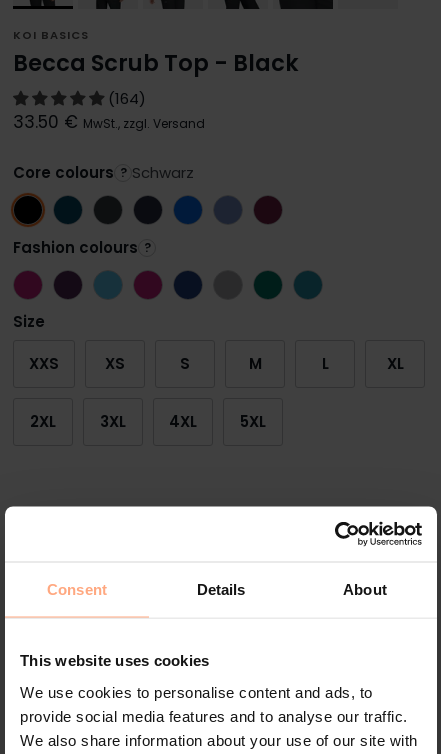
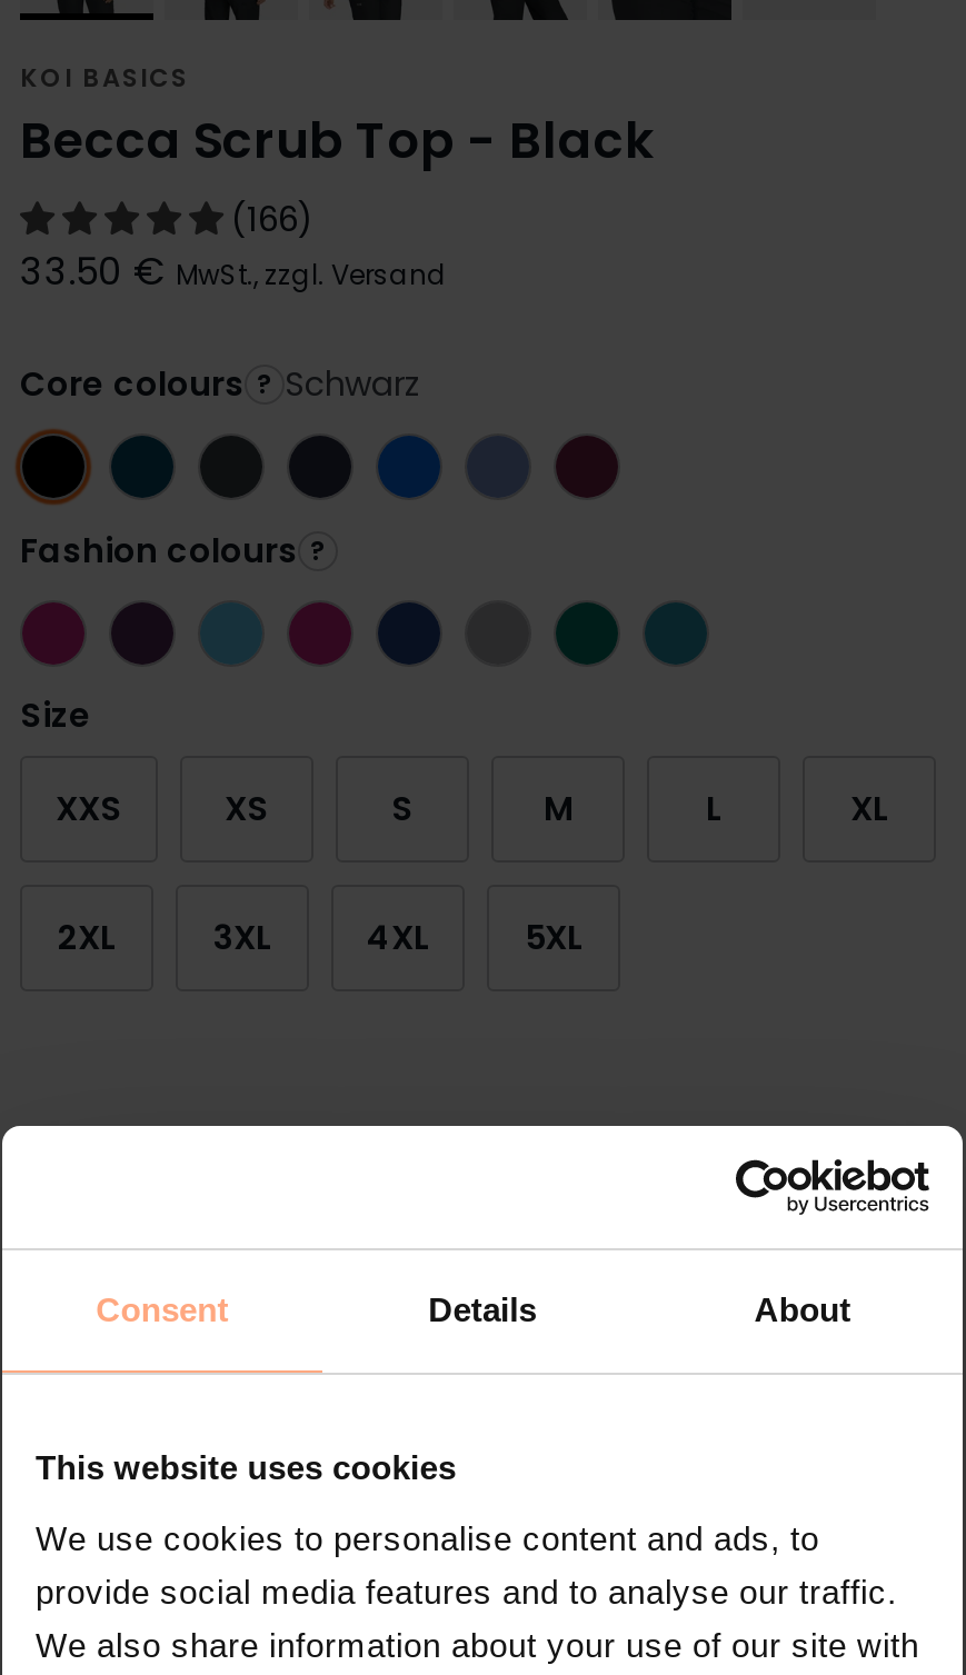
[108,88,146,109] (164) -> [231,196,313,242] (166)

